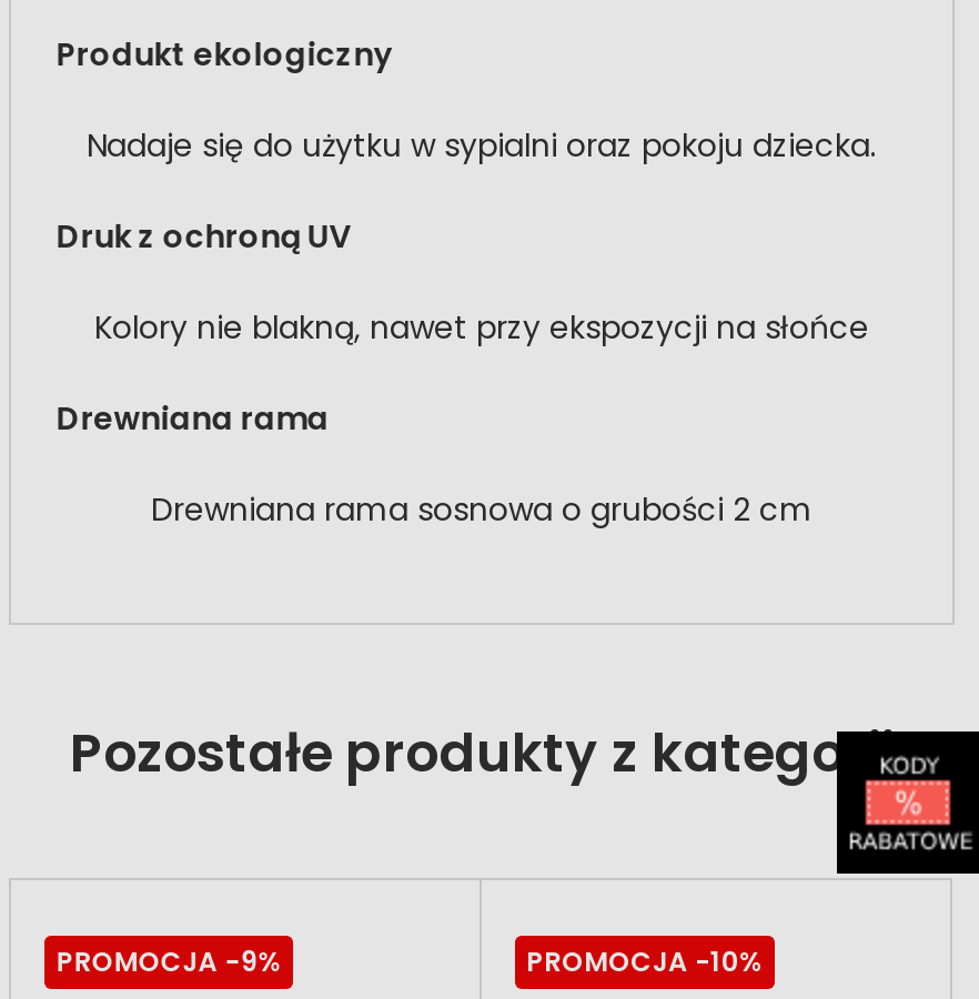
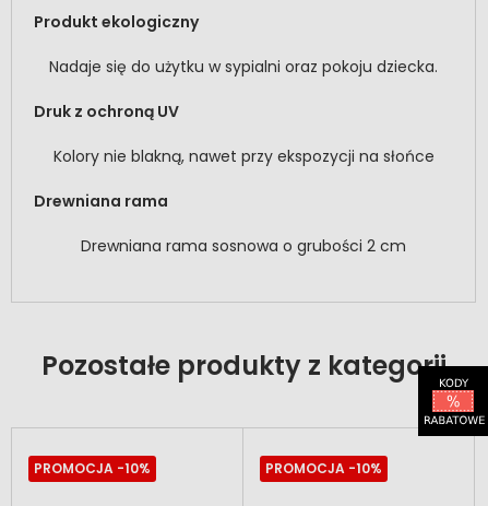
[837,729,972,896] [image] -> [417,355,485,437] [image]
[56,942,282,979] PROMOCJA -9% -> [34,459,151,477] PROMOCJA -10%

